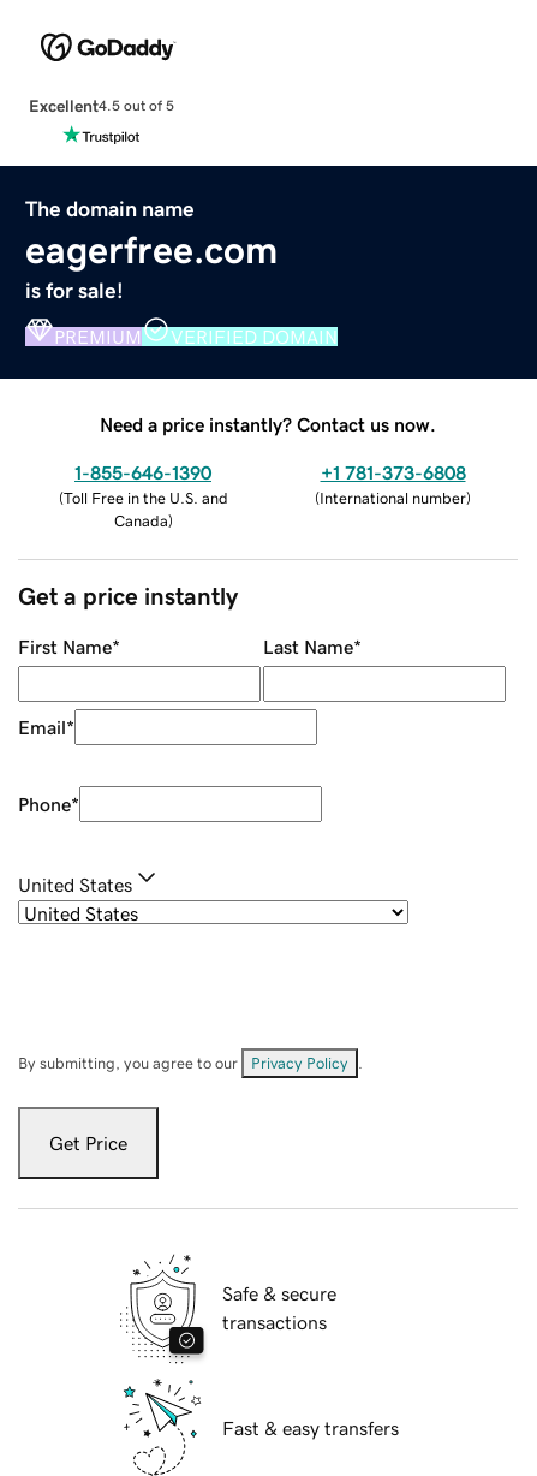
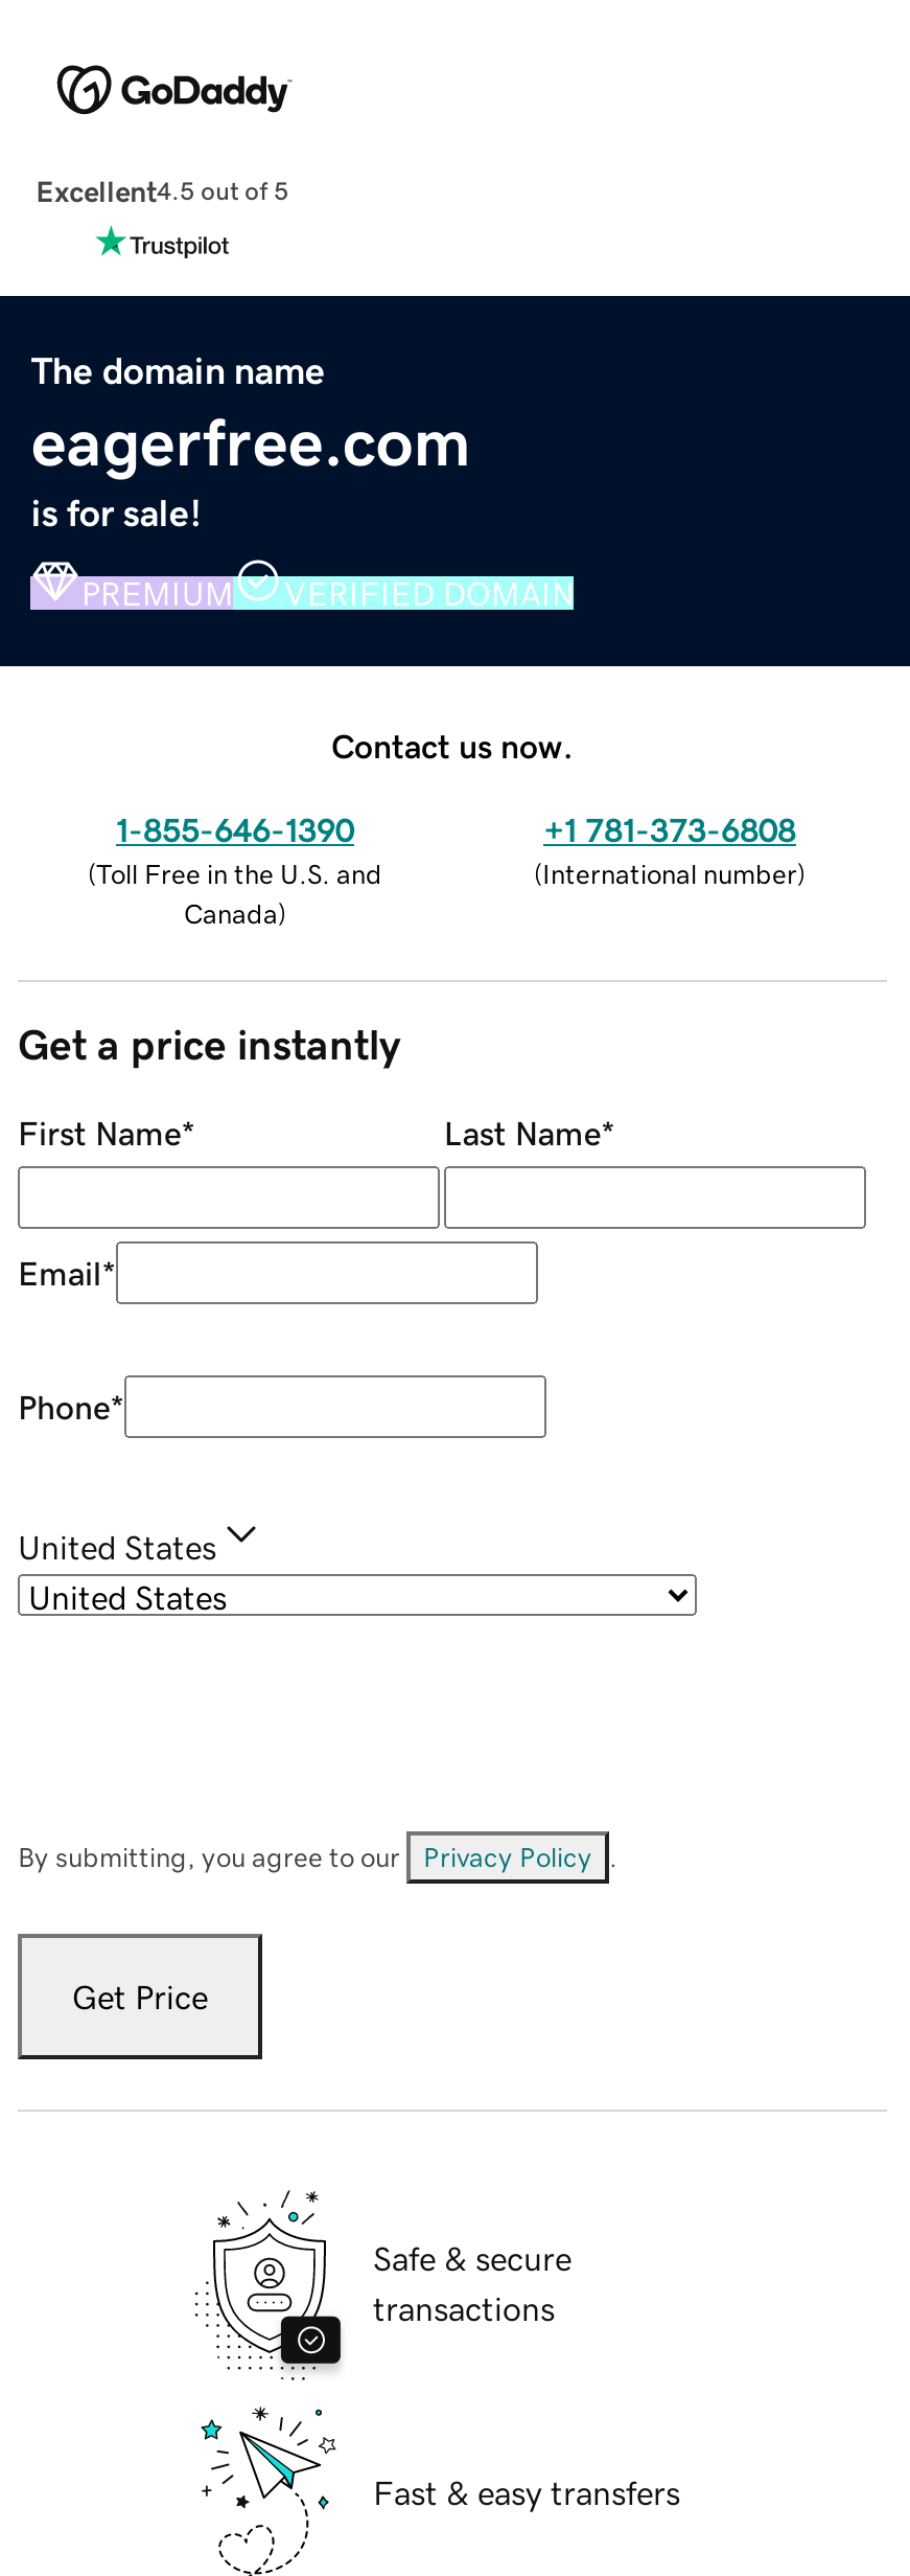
[100,414,436,433] Need a price instantly? Contact us now. -> [331,728,574,762] Contact us now.

